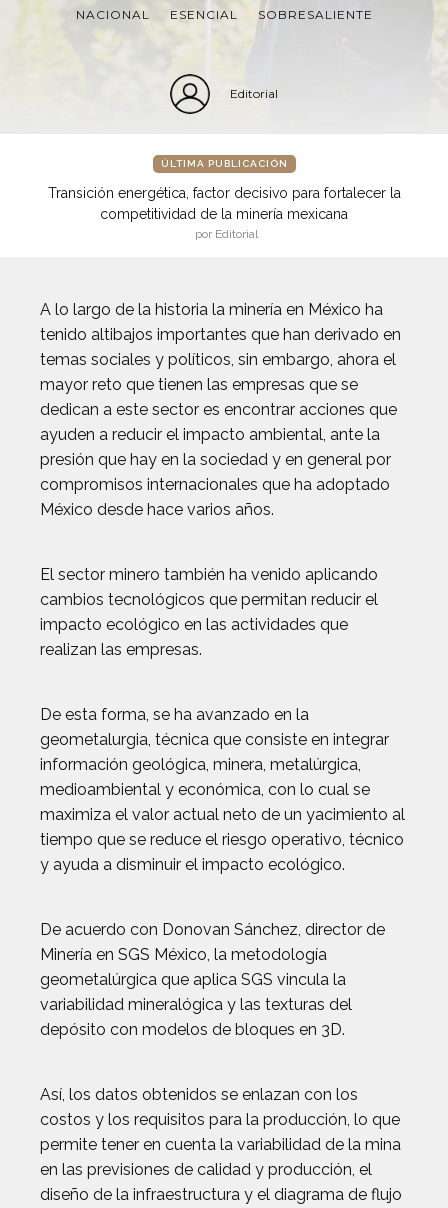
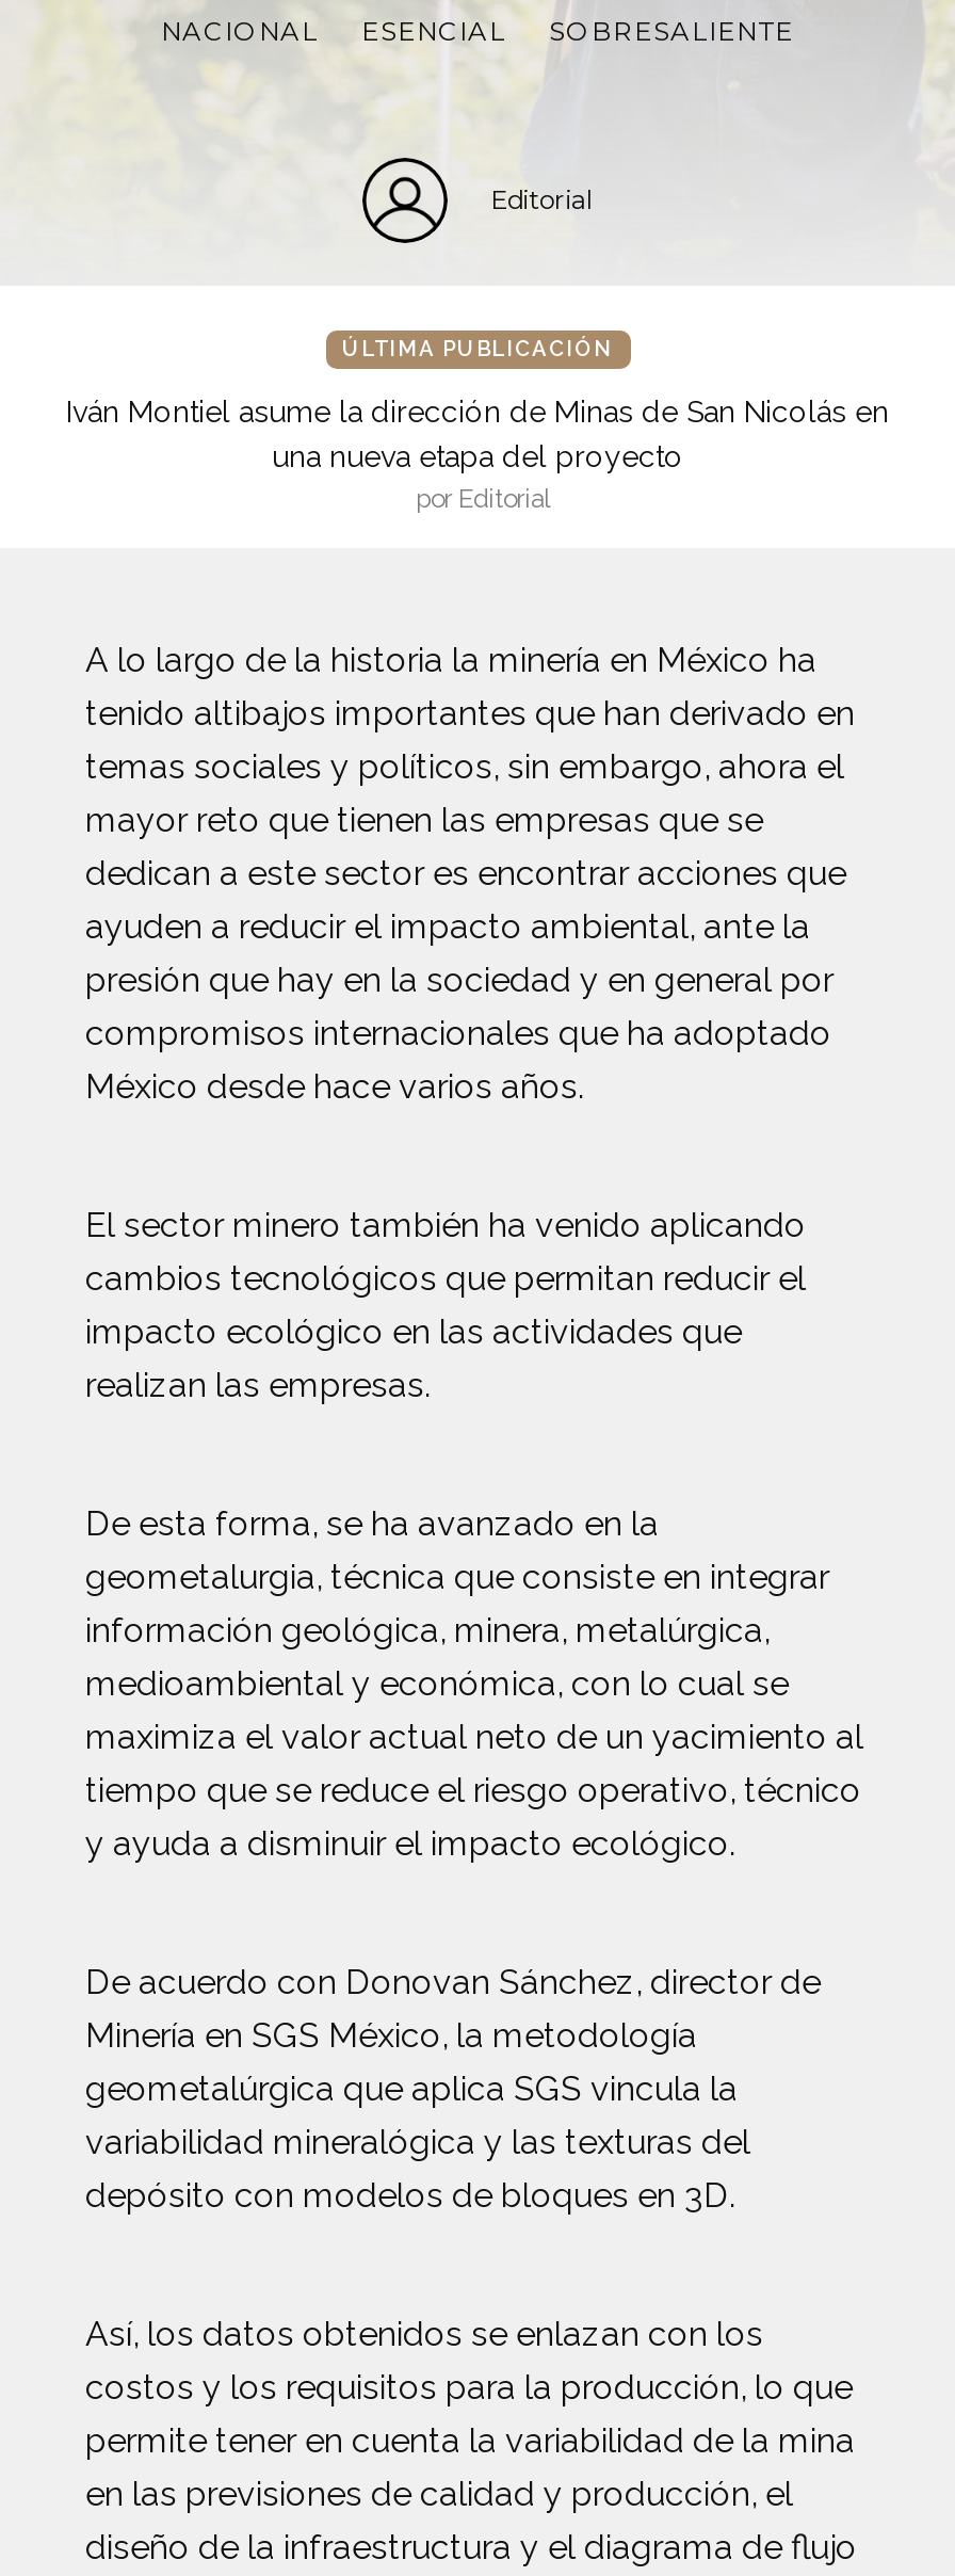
[47,185,400,222] Transición energética, factor decisivo para fortalecer la | competitividad de la minería mexicana -> [66,395,889,473] Iván Montiel asume la dirección de Minas de San Nicolás en | una nueva etapa del proyecto

